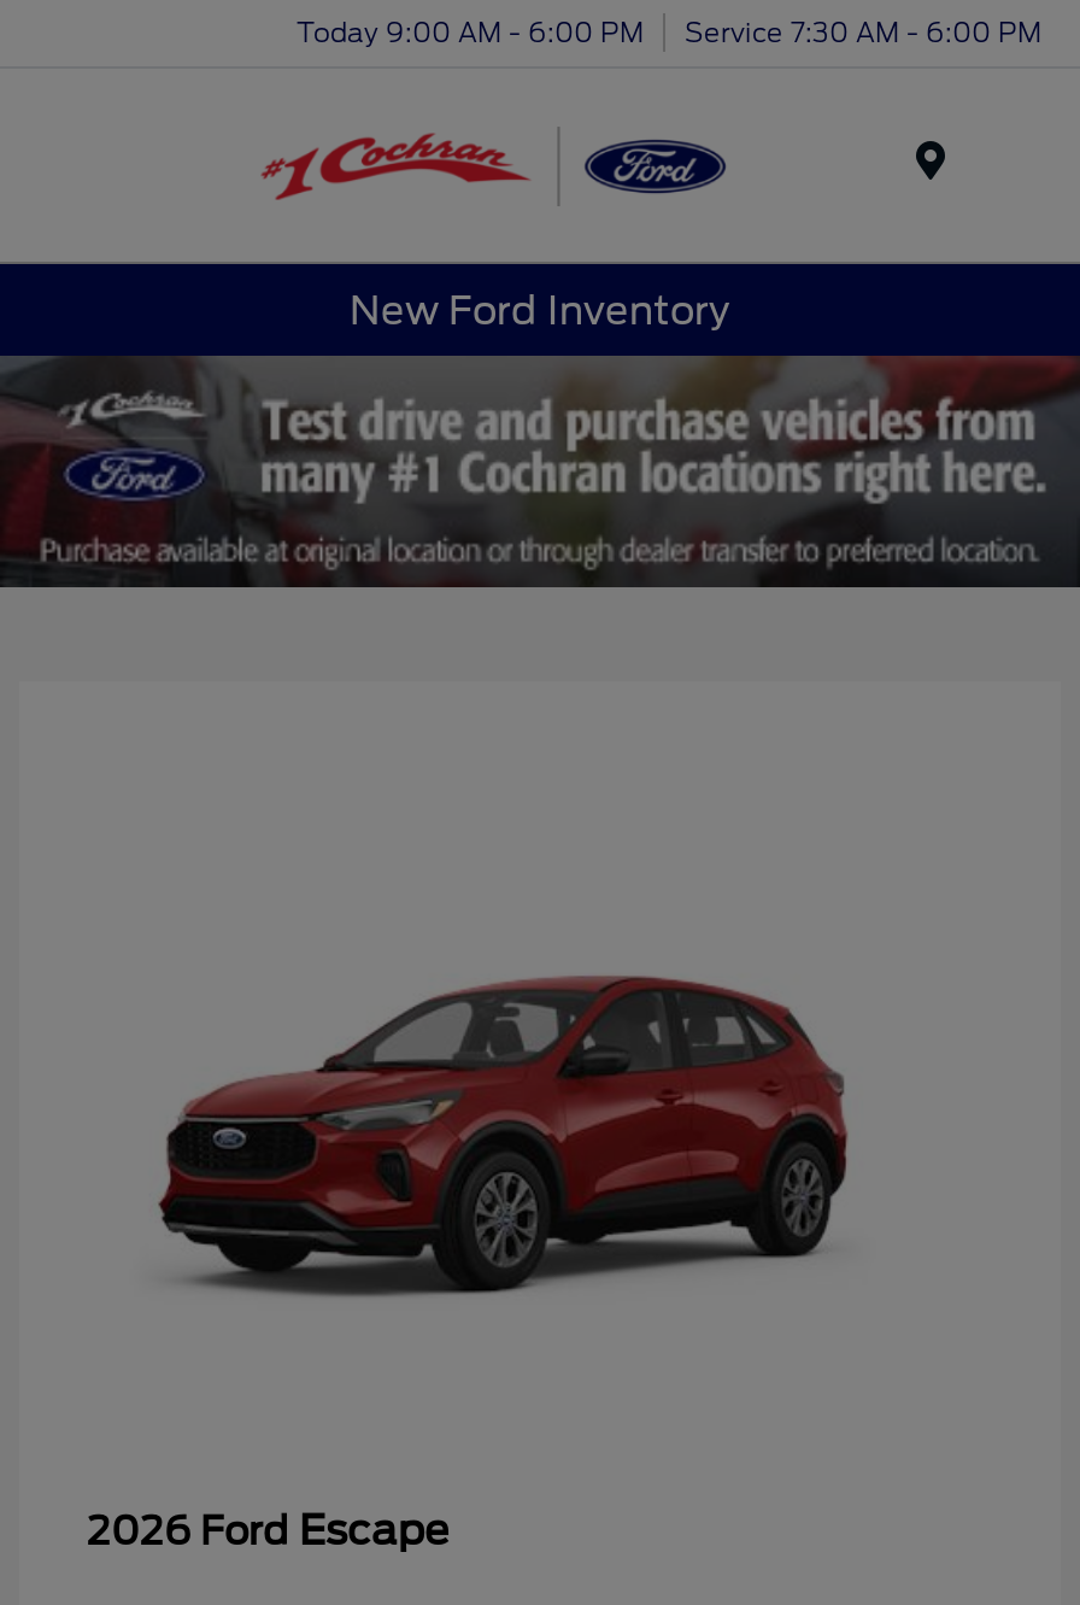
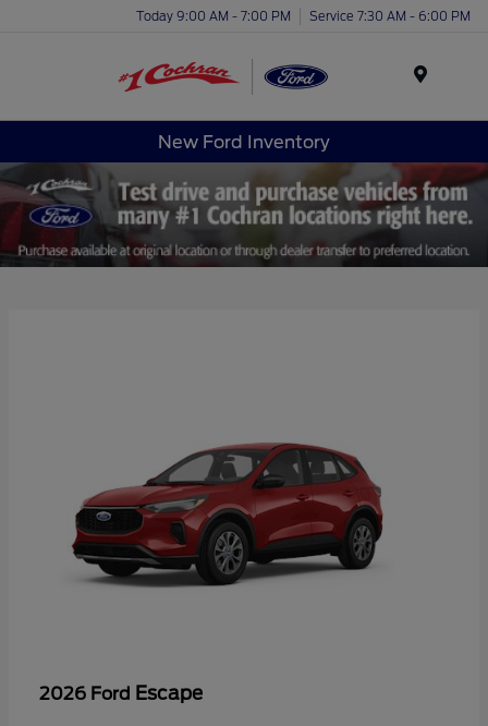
[297,14,1041,48] Today 9:00 AM - 6:00 PM Service 7:30 AM - 6:00 PM -> [136,8,471,23] Today 9:00 AM - 7:00 PM Service 7:30 AM - 6:00 PM

